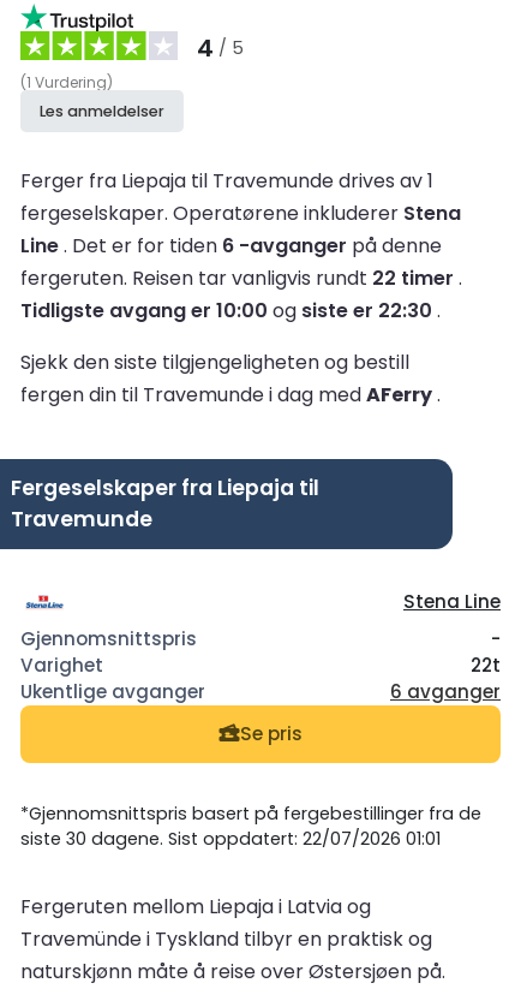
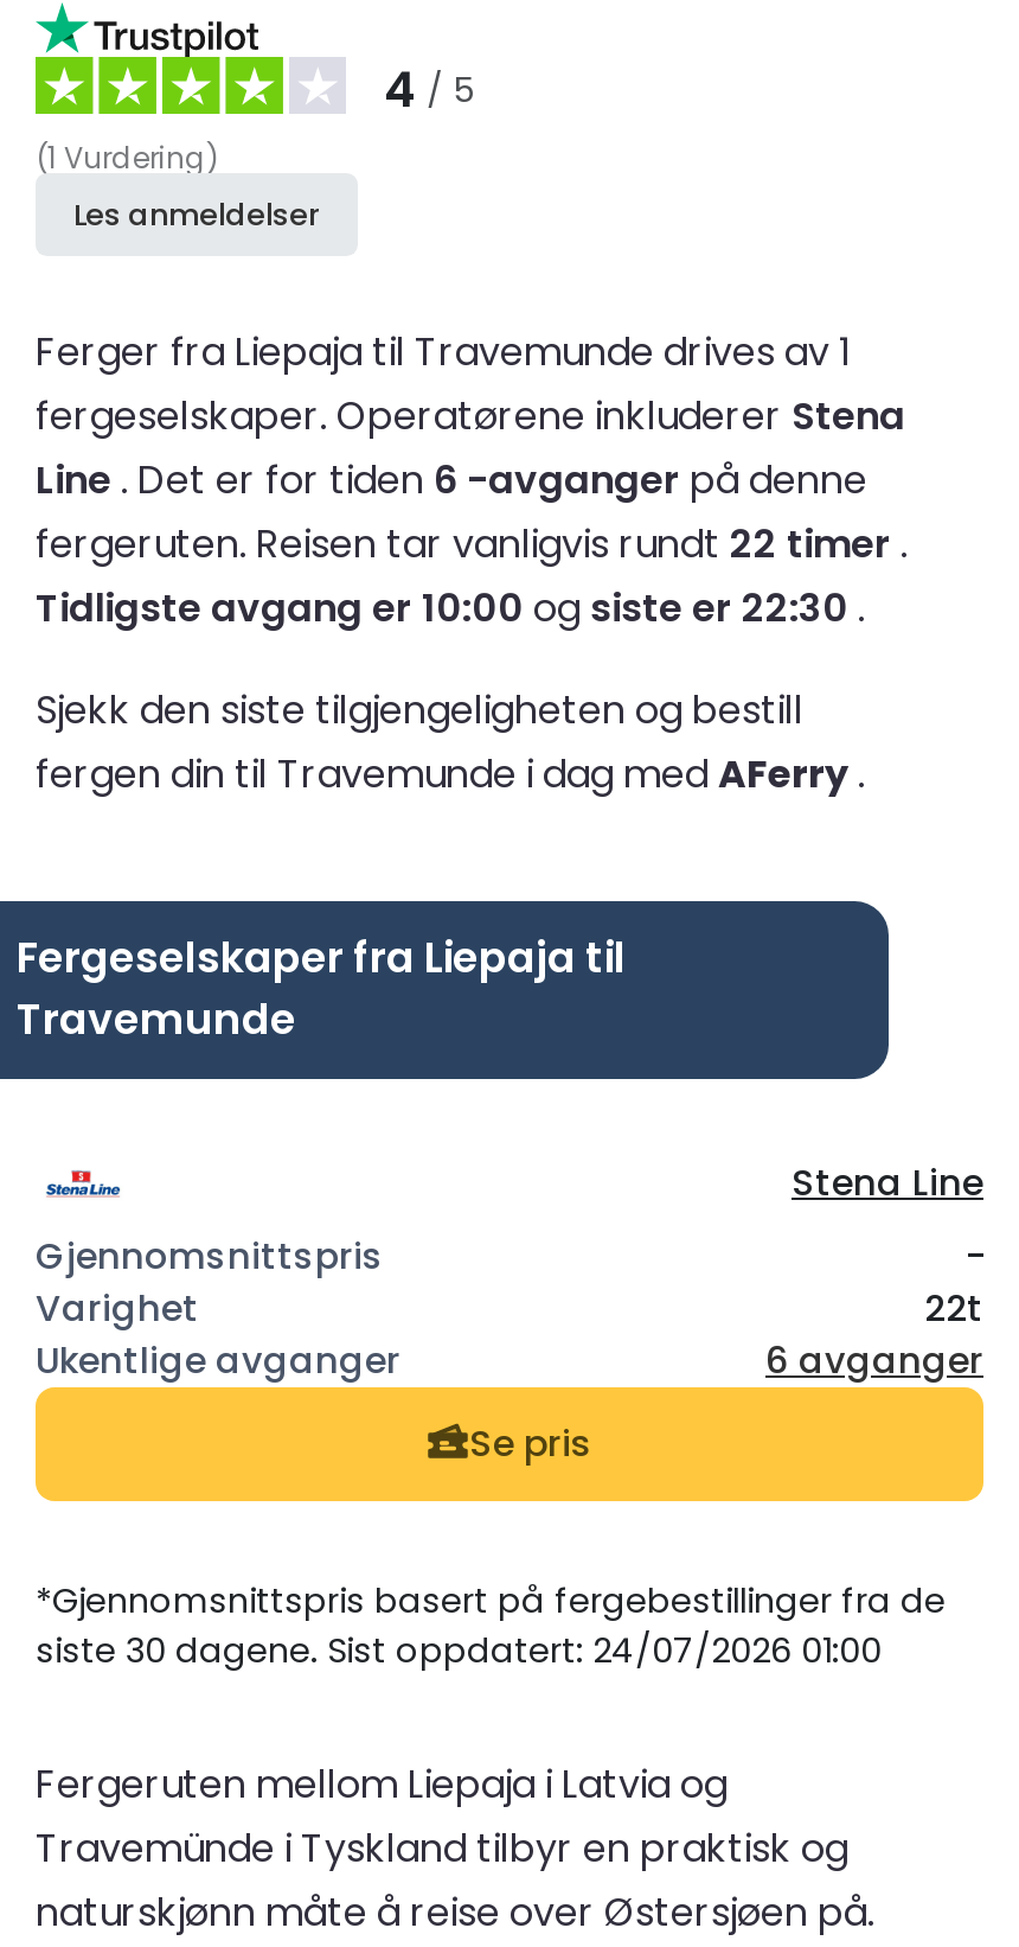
[20,827,441,851] siste 30 dagene. Sist oppdatert: 22/07/2026 01:01 -> [36,1627,882,1674] siste 30 dagene. Sist oppdatert: 24/07/2026 01:00

